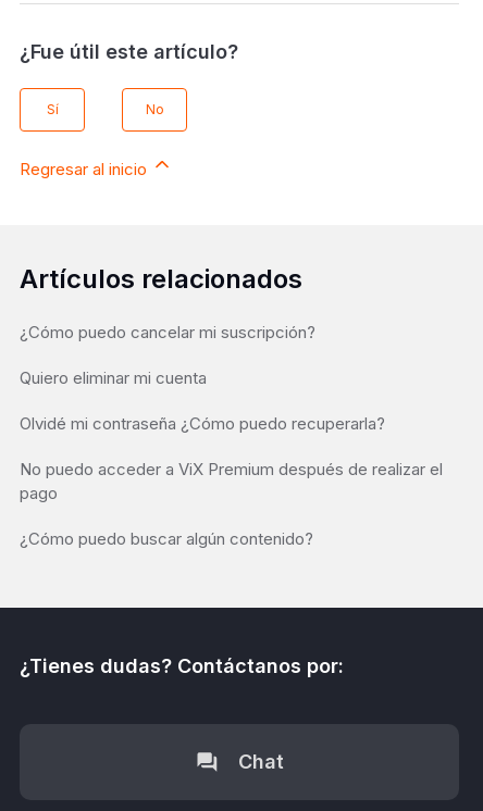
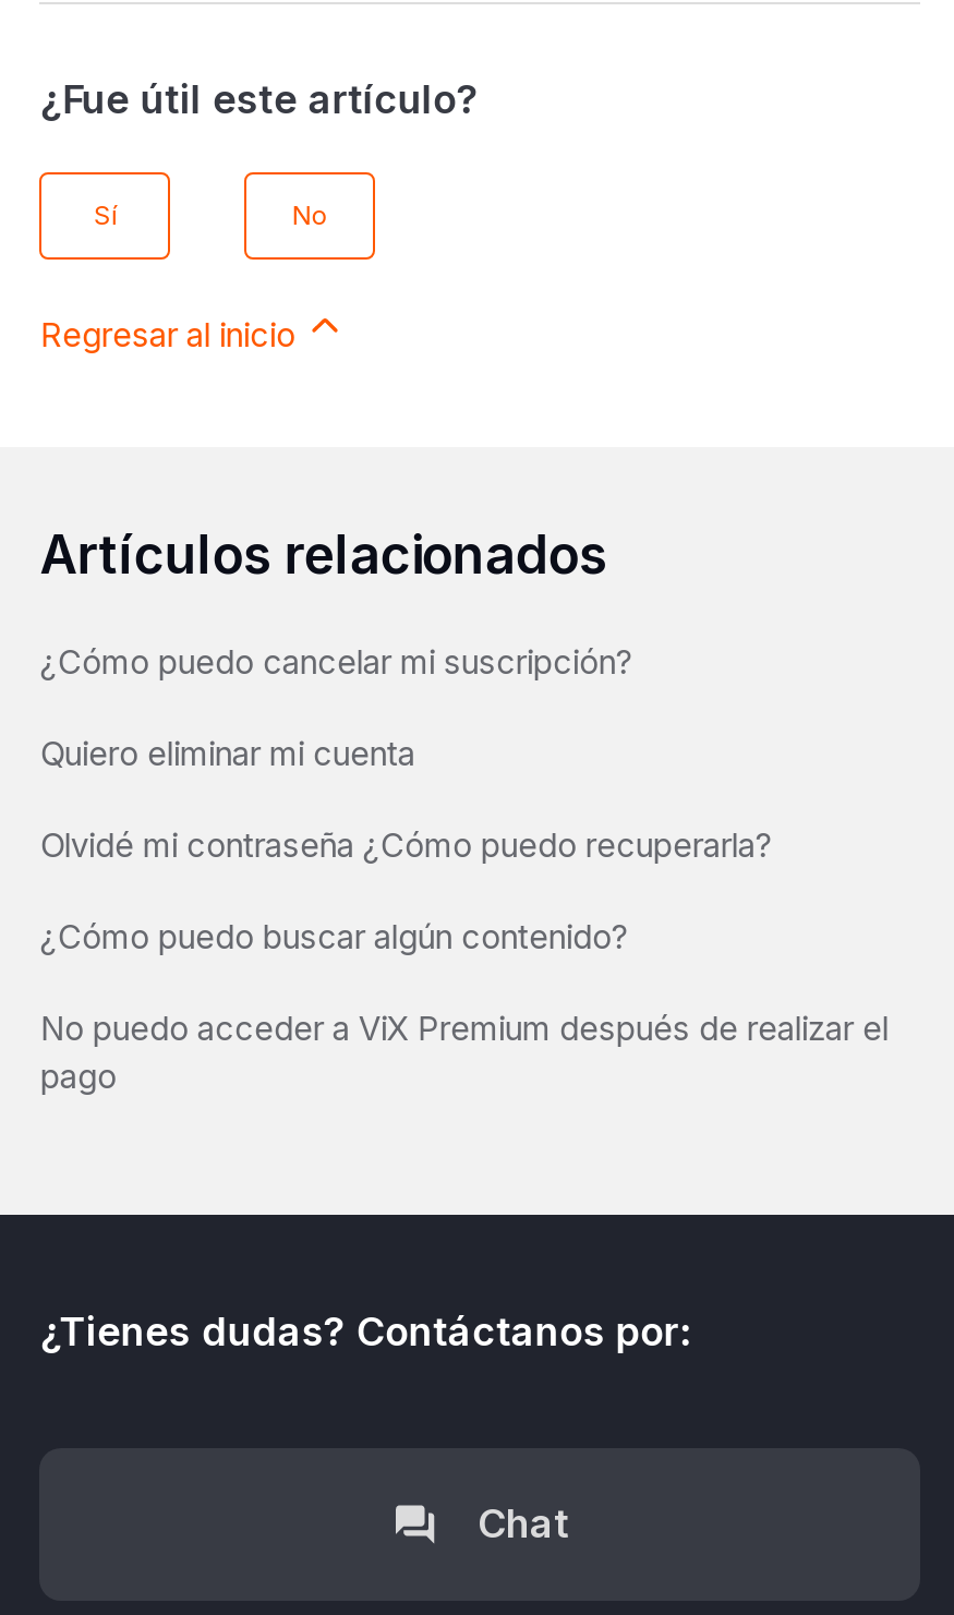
moved [20,459,443,503] -> [40,1007,888,1097]: No puedo acceder a ViX Premium después de realizar el | pago
moved [20,528,314,549] -> [40,916,629,957]: ¿Cómo puedo buscar algún contenido?

